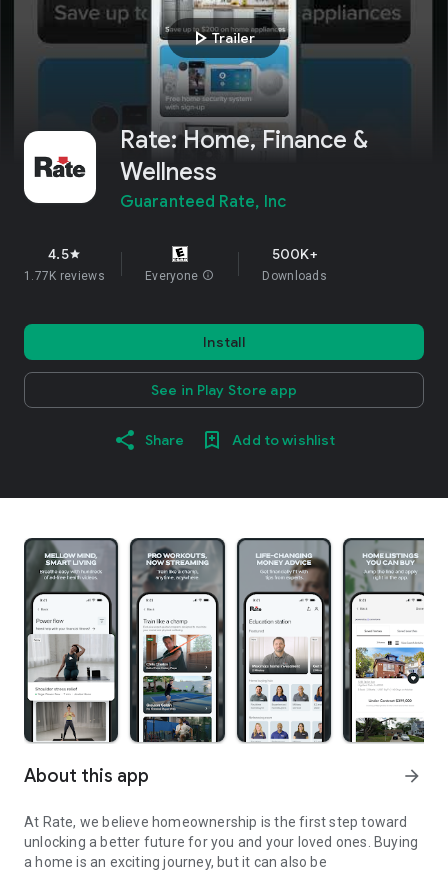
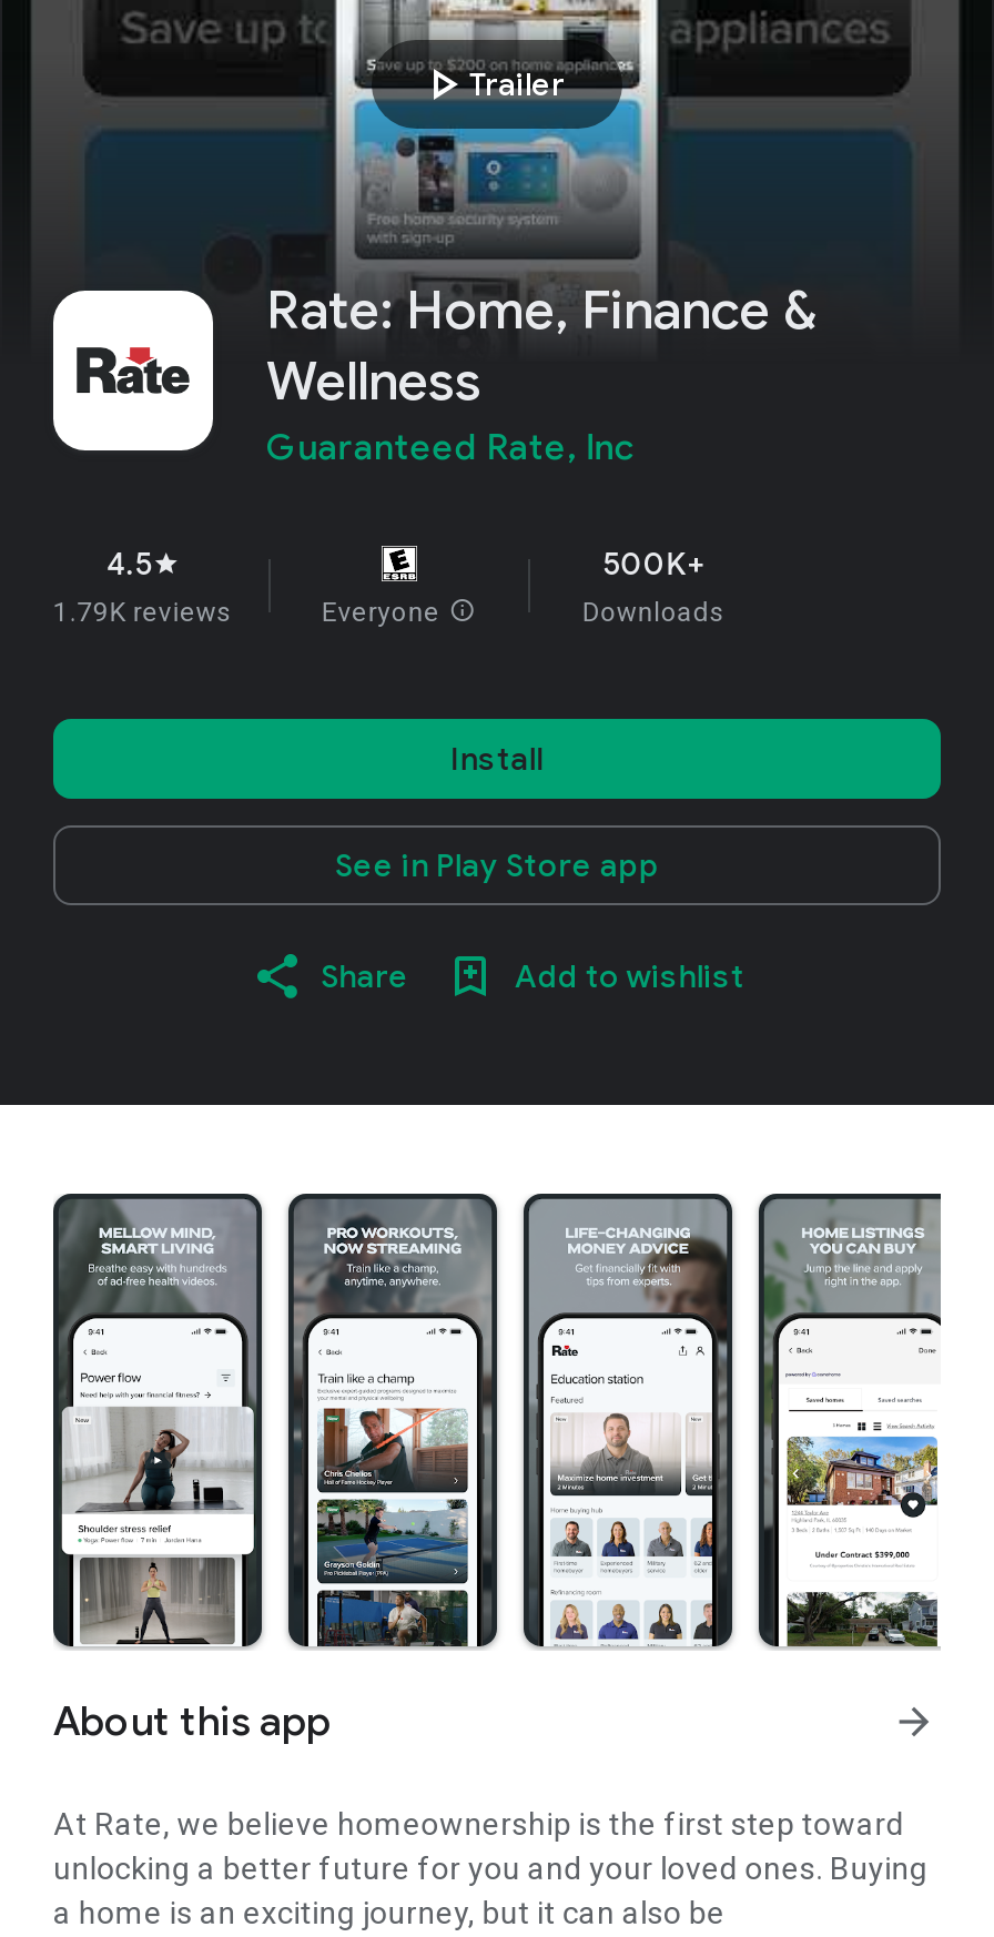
[24,269,105,283] 1.77K reviews -> [53,597,233,628] 1.79K reviews

